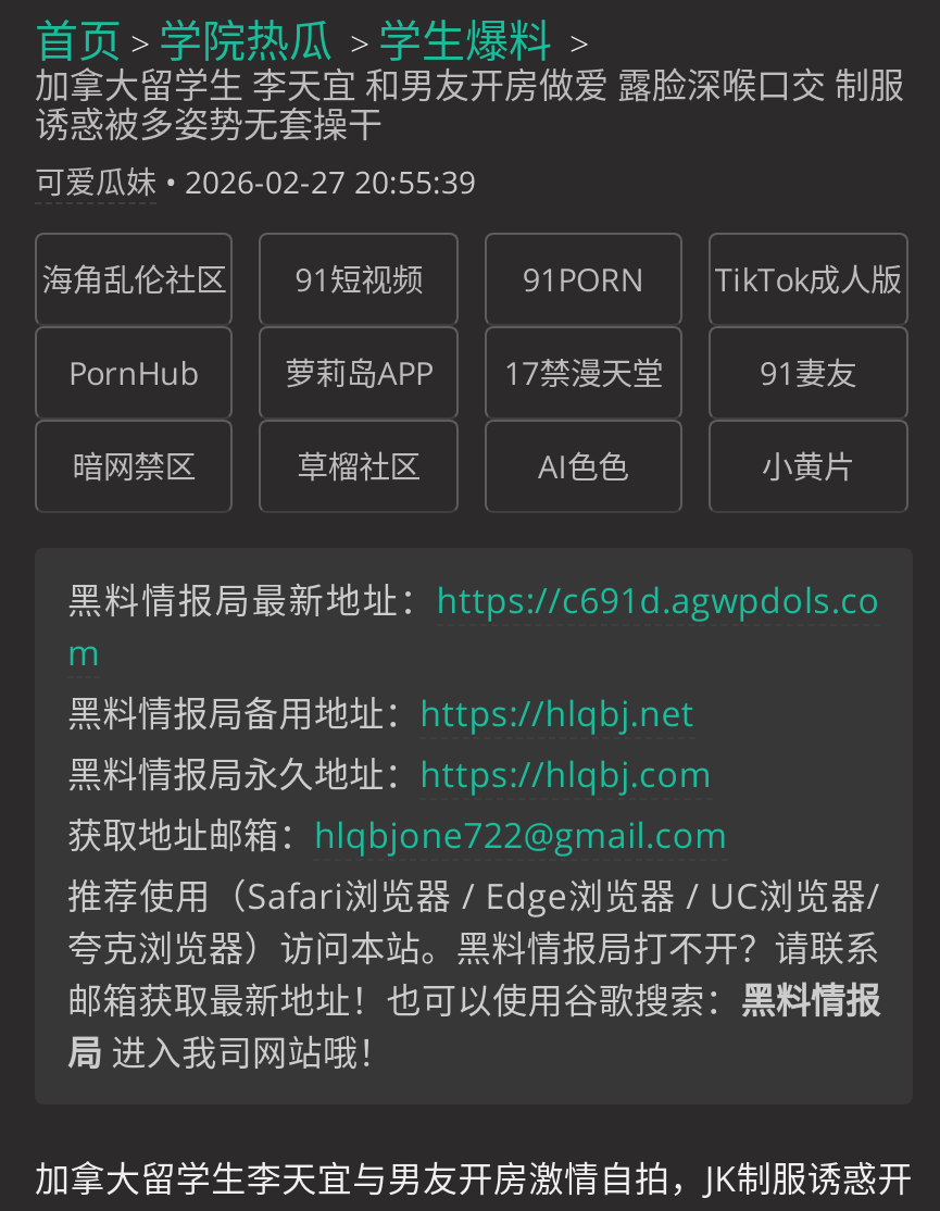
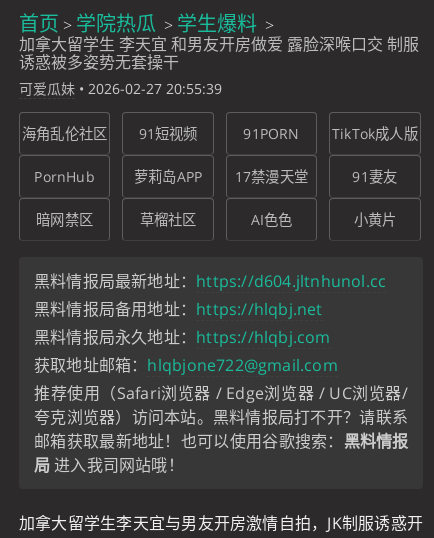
[67,577,880,677] 黑料情报局最新地址：https://c691d.agwpdols.co | m -> [34,270,386,292] 黑料情报局最新地址：https://d604.jltnhunol.cc

